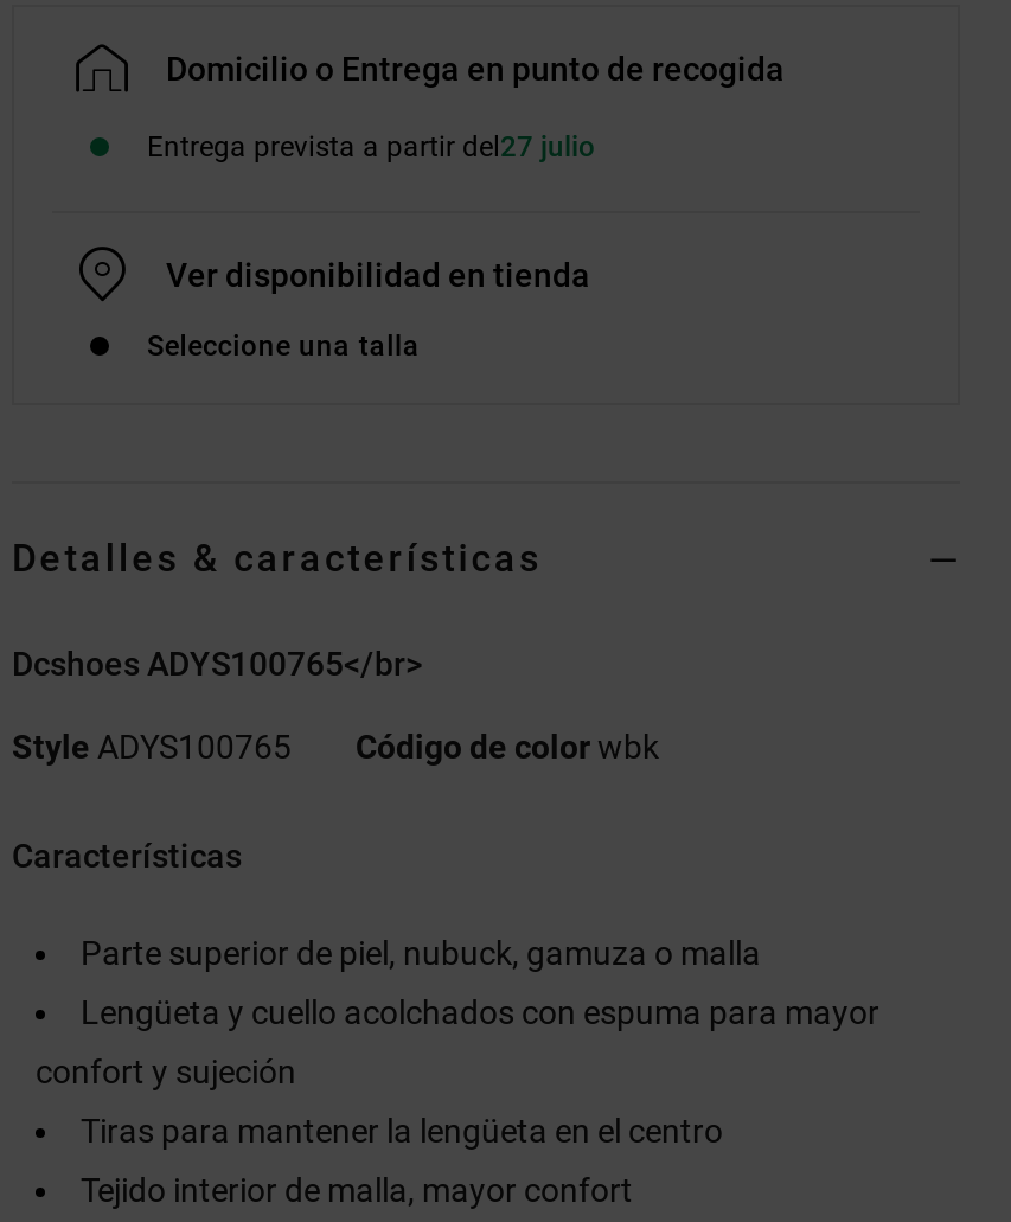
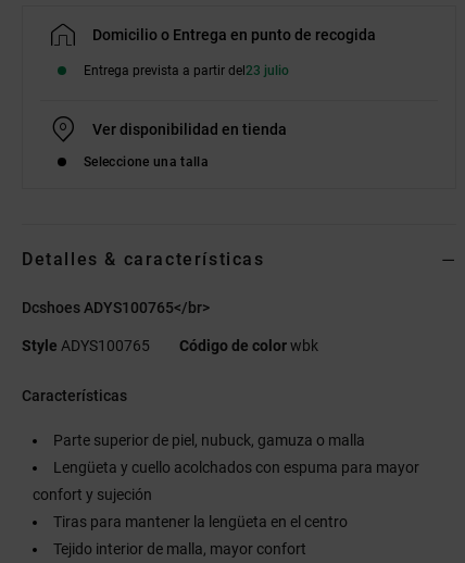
[147,132,595,165] Entrega prevista a partir del27 julio -> [84,63,289,78] Entrega prevista a partir del23 julio

